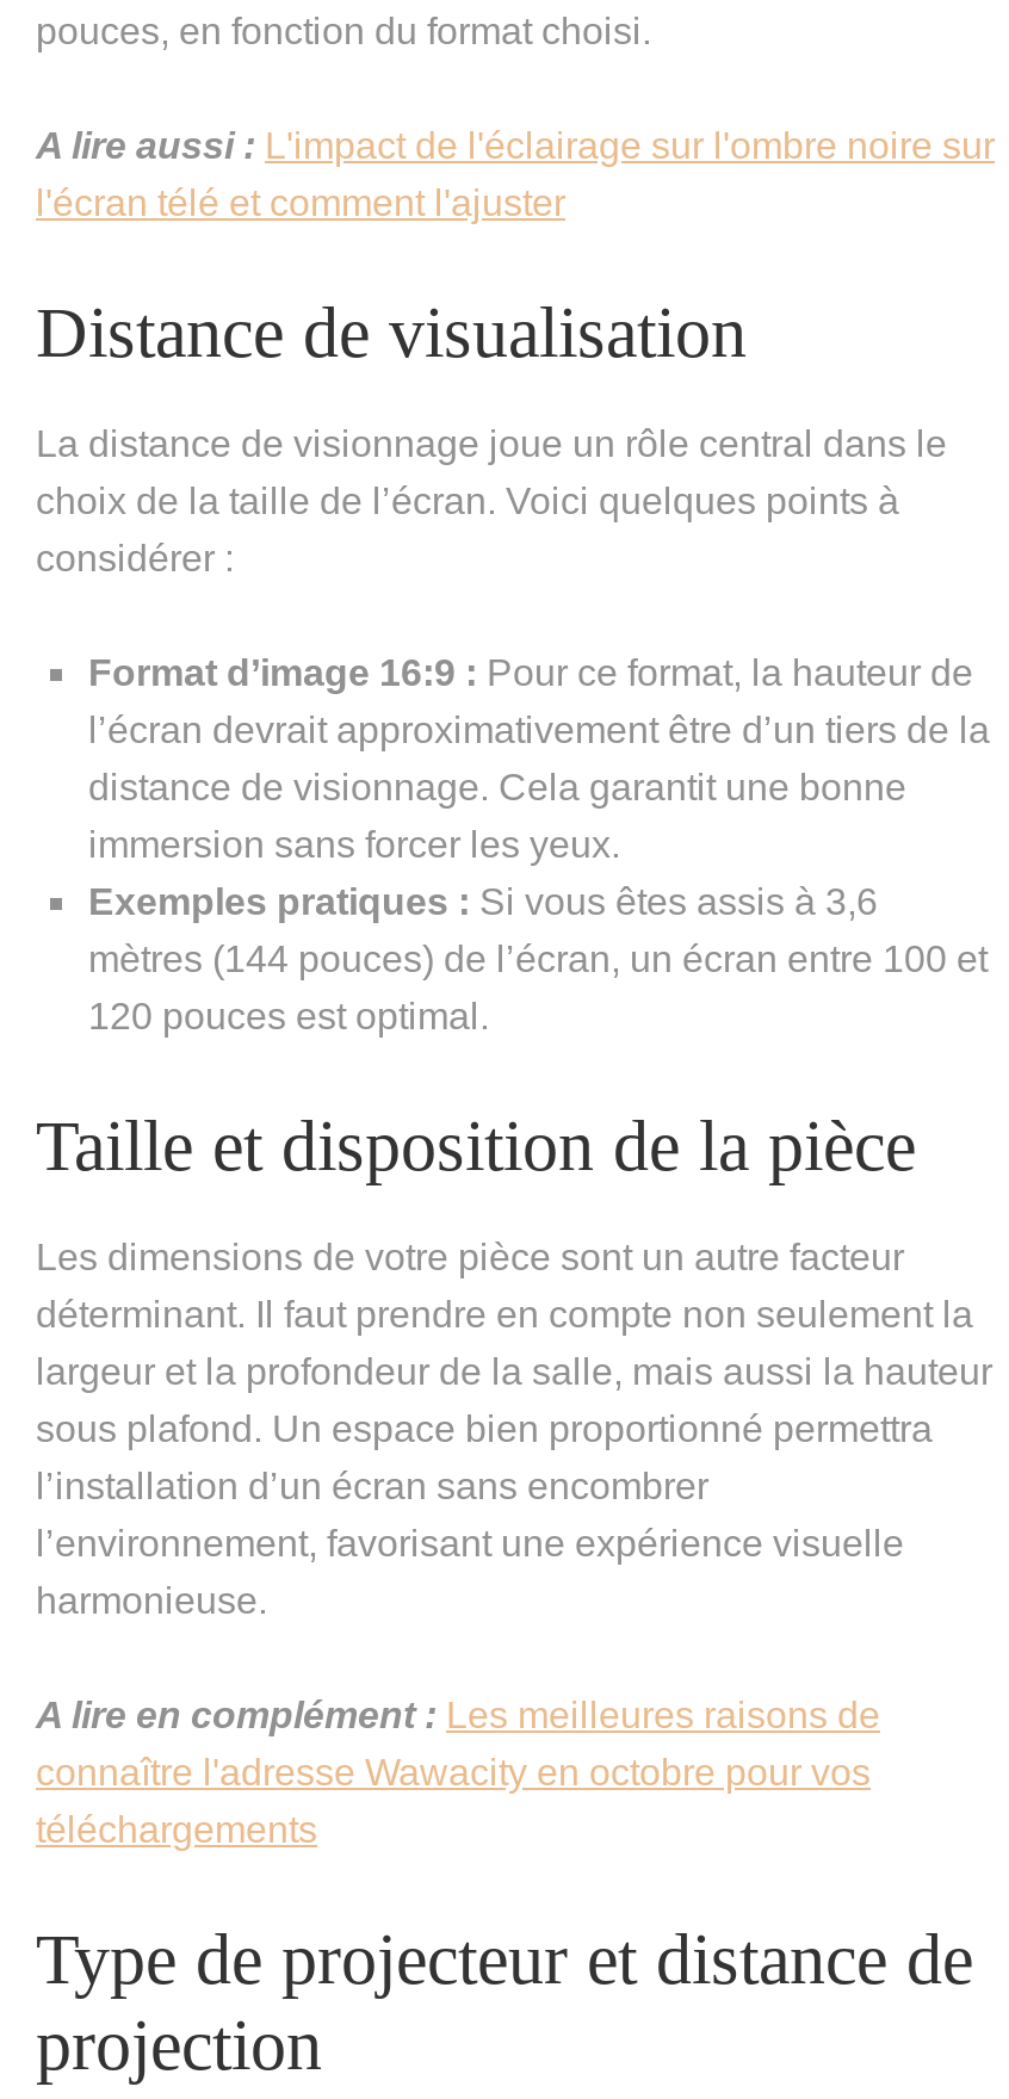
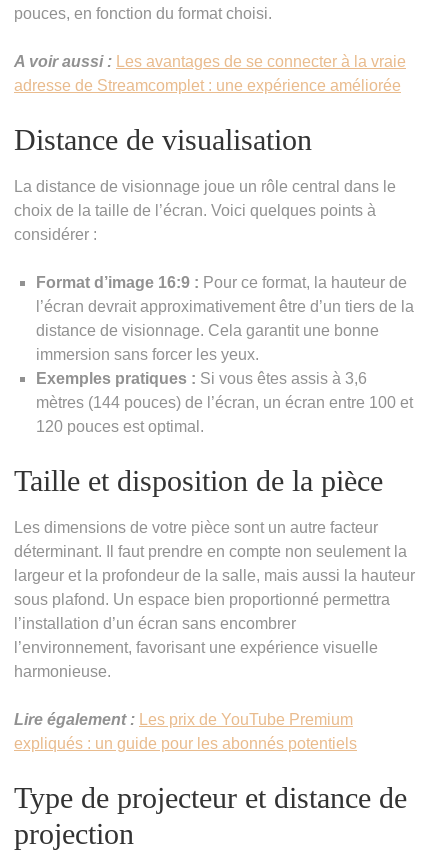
[36,125,995,223] A lire aussi : L'impact de l'éclairage sur l'ombre noire sur | l'écran télé et comment l'ajuster -> [14,53,406,94] A voir aussi : Les avantages de se connecter à la vraie | adresse de Streamcomplet : une expérience améliorée
[36,1694,880,1850] A lire en complément : Les meilleures raisons de | connaître l'adresse Wawacity en octobre pour vos | téléchargements -> [14,711,357,752] Lire également : Les prix de YouTube Premium | expliqués : un guide pour les abonnés potentiels

